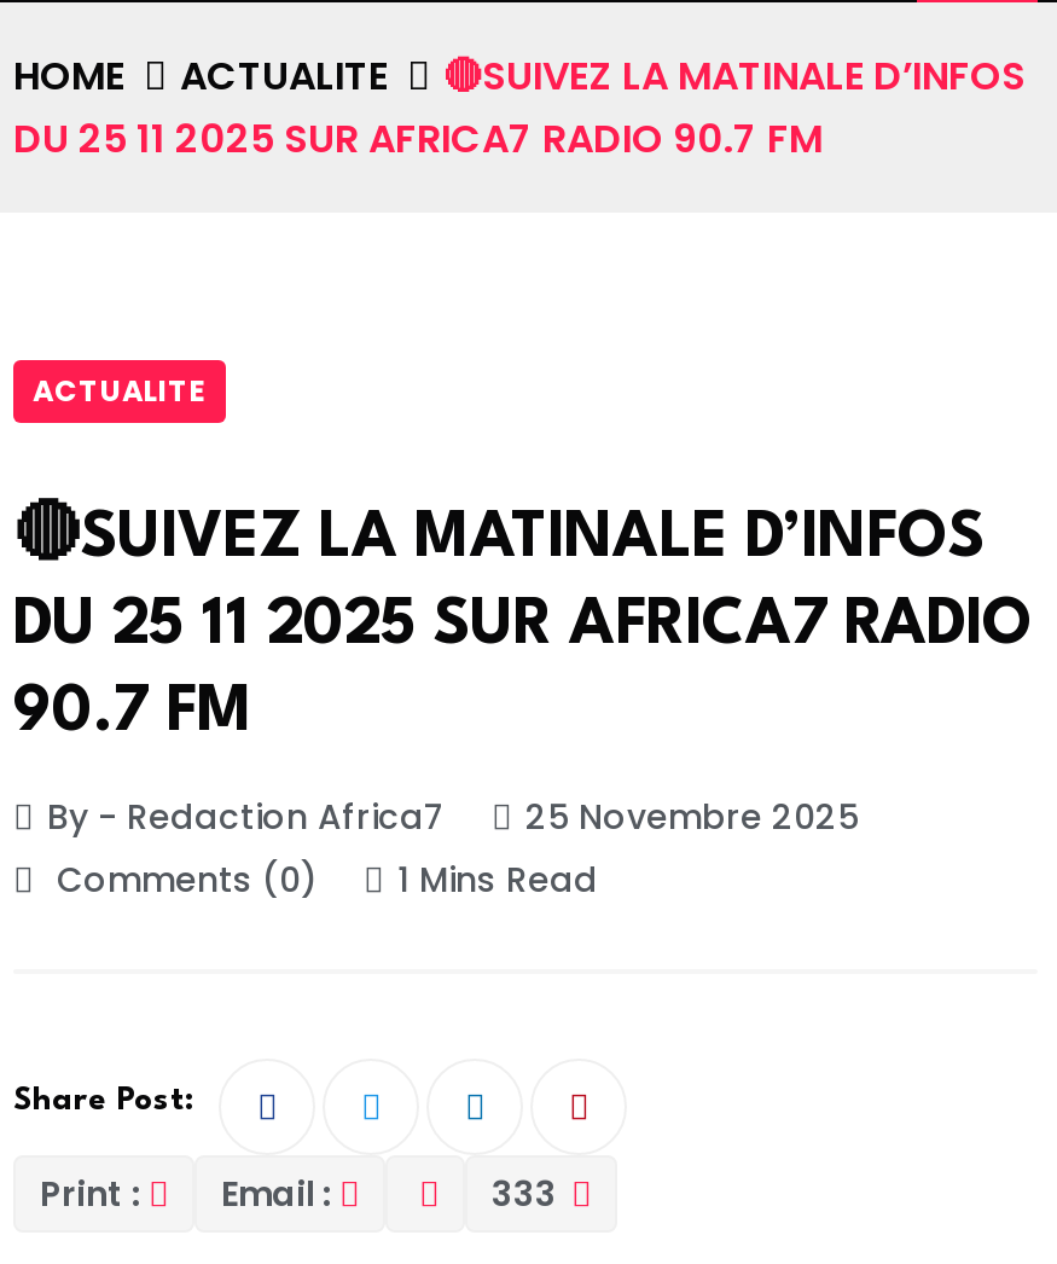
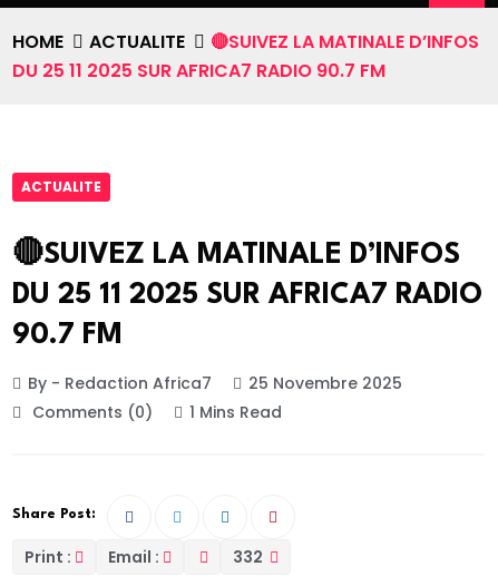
[492,1170,564,1218] 333 -> [233,546,266,568] 332

